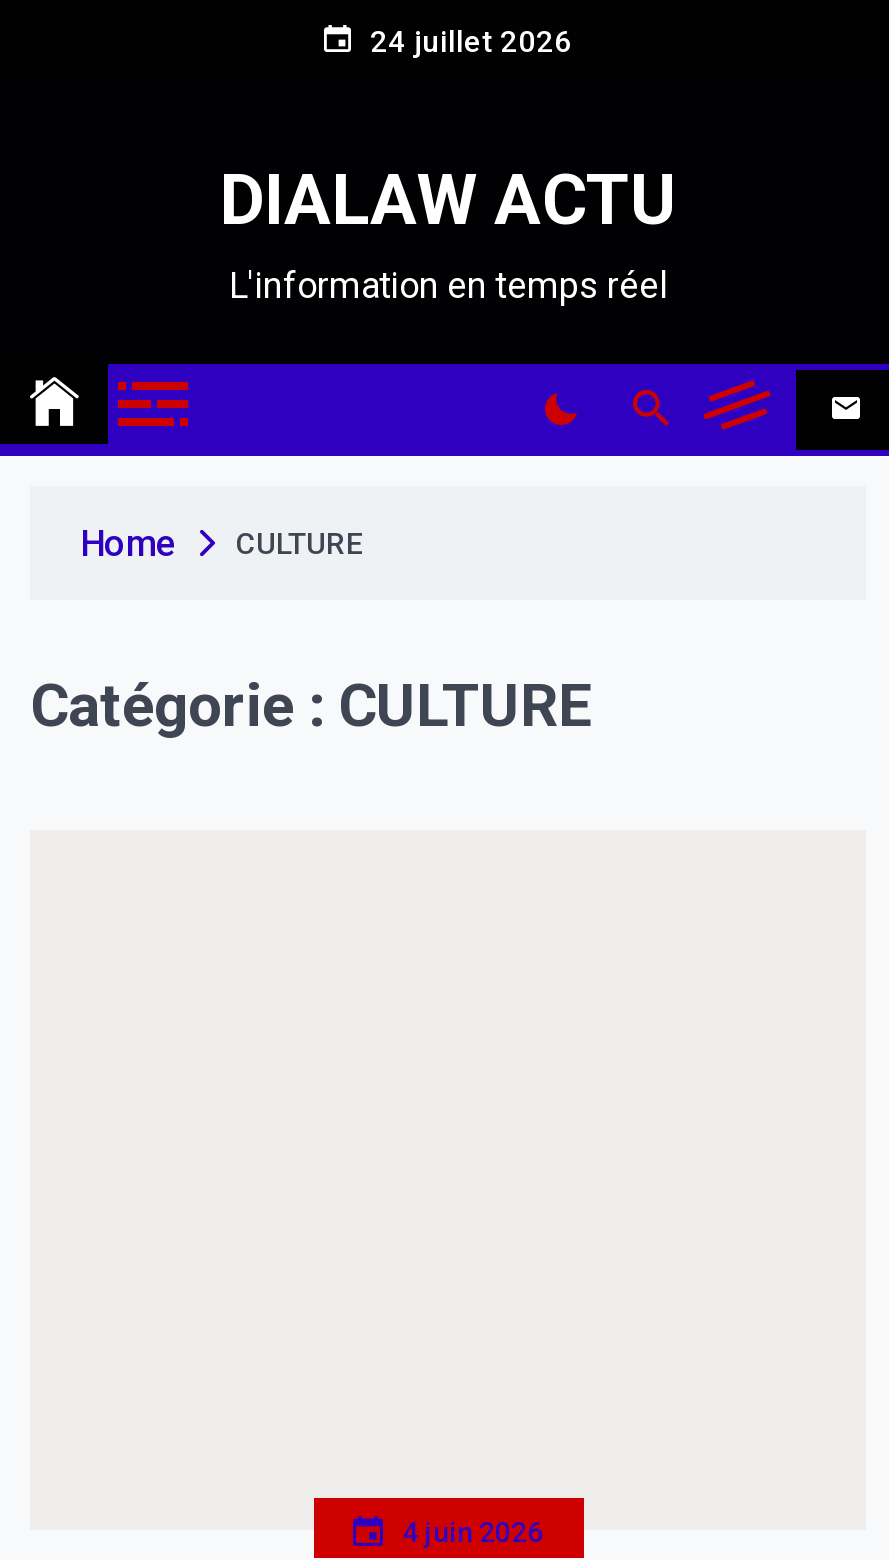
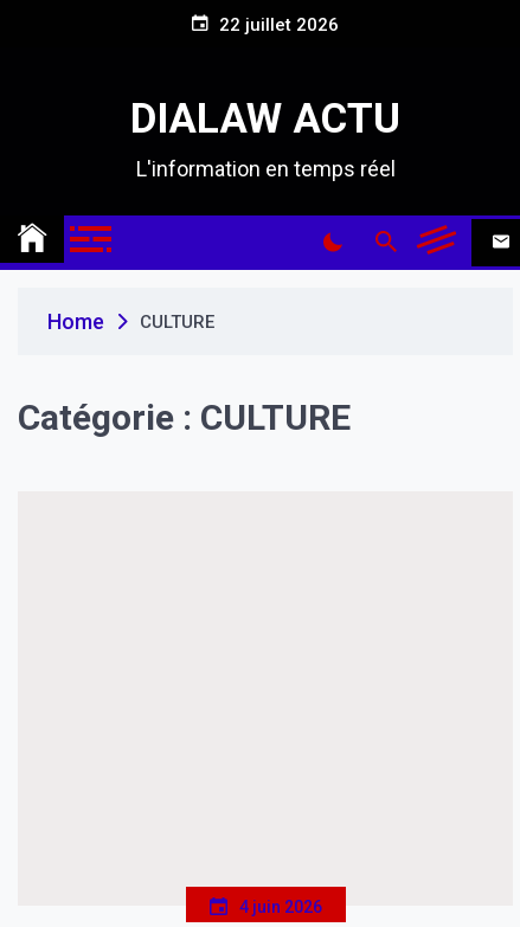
[362,24,572,60] 24 juillet 2026 -> [214,14,339,36] 22 juillet 2026

